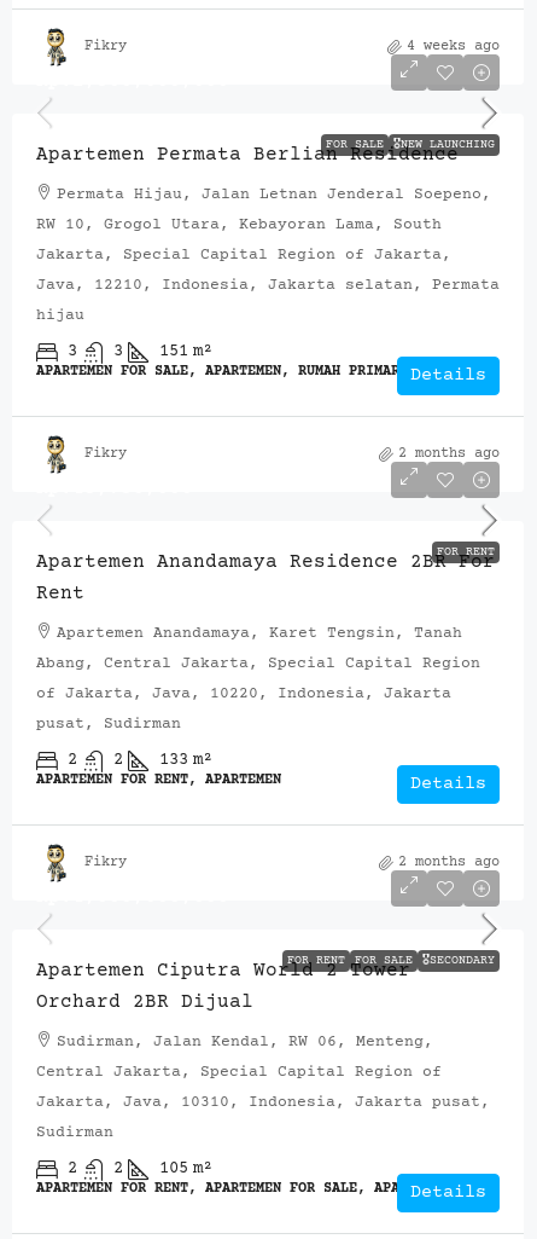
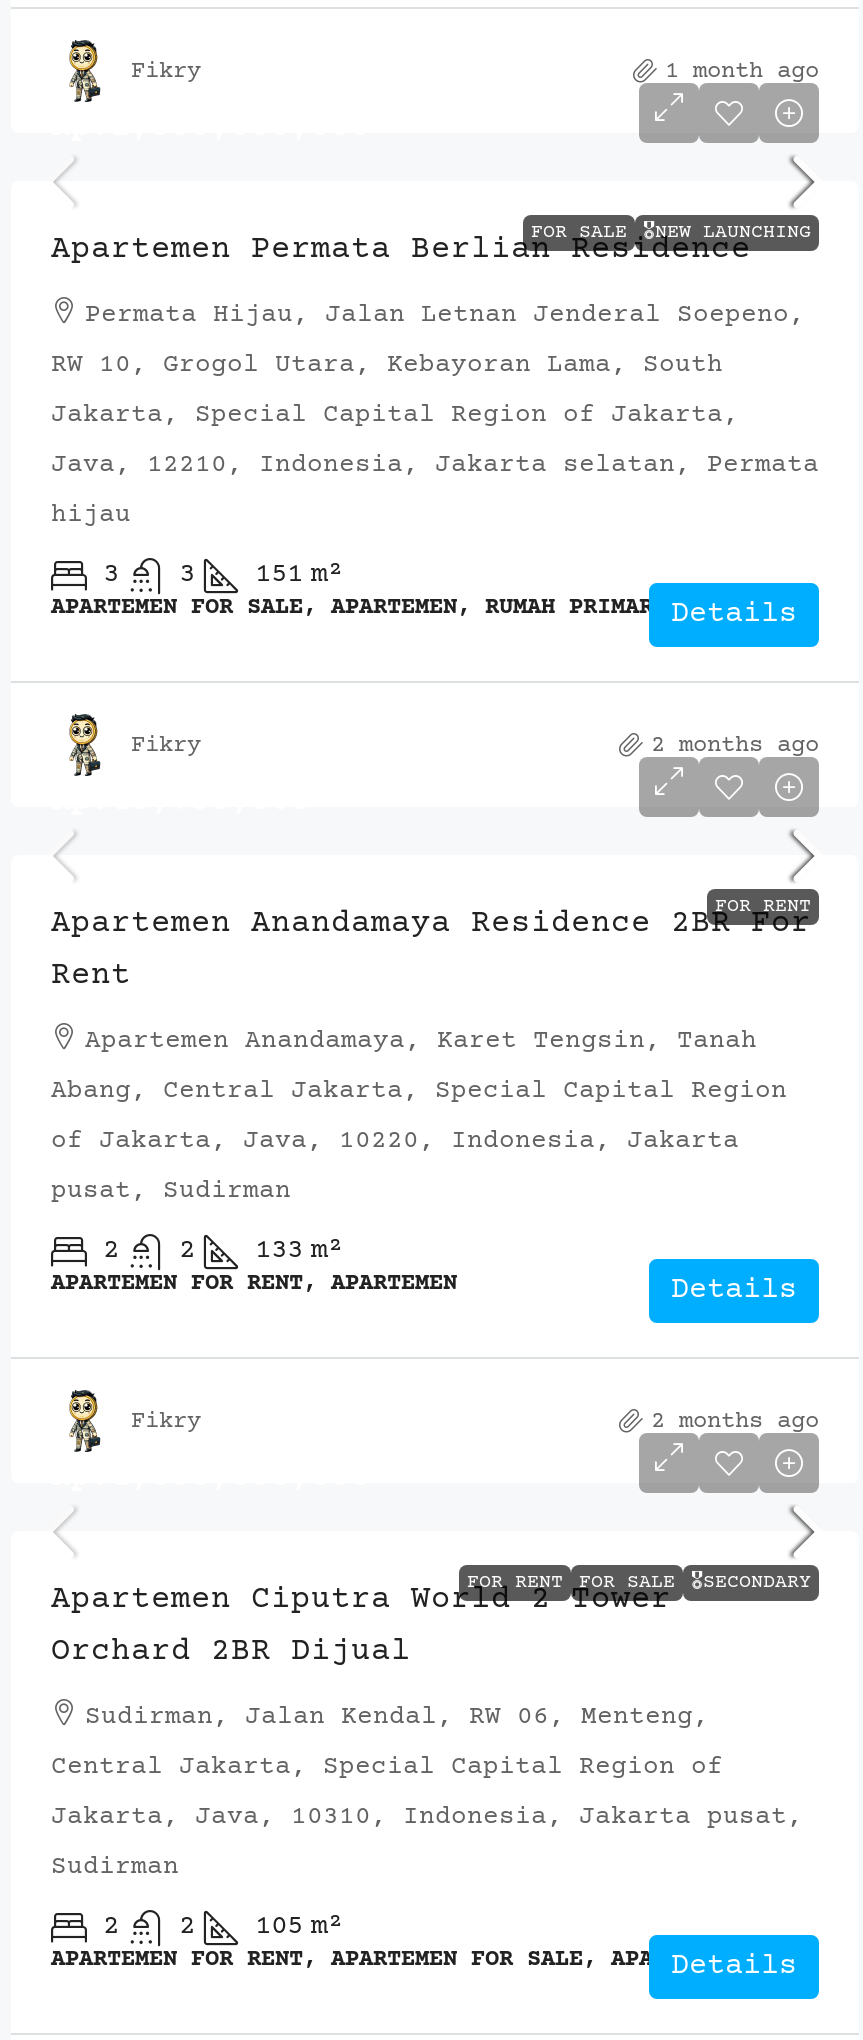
[407,39,500,55] 4 weeks ago -> [665,59,819,85] 1 month ago

